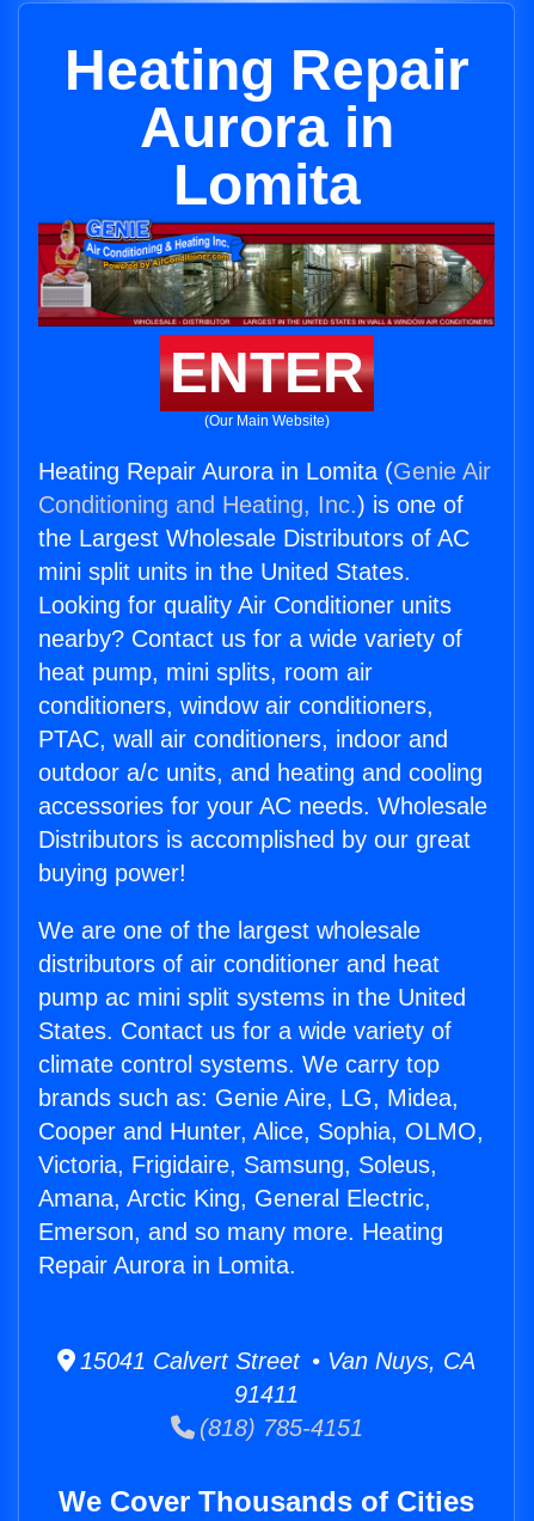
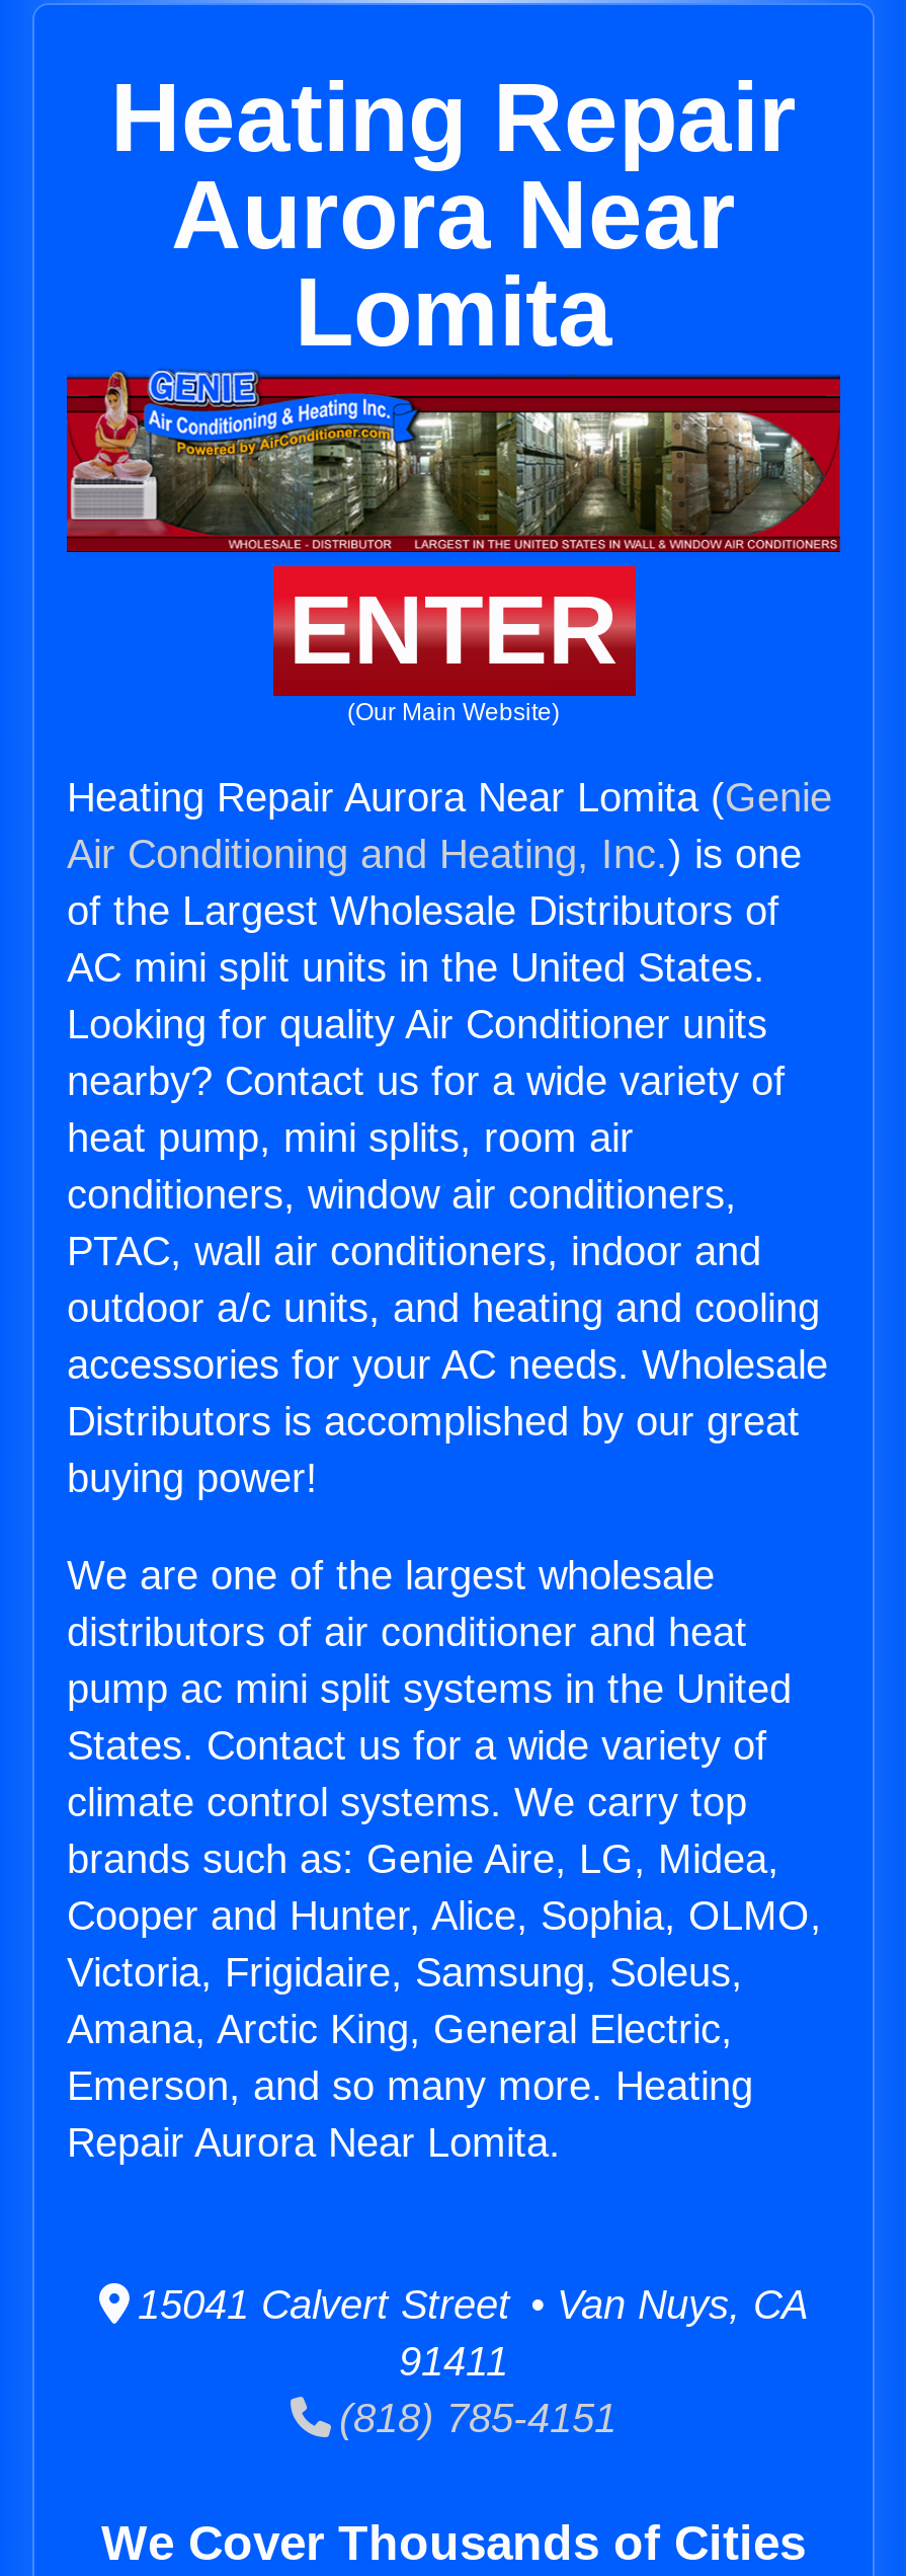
[139,96,394,159] Aurora in -> [171,161,736,268] Aurora Near
[38,458,491,585] Heating Repair Aurora in Lomita (Genie Air | Conditioning and Heating, Inc.) is one of | the Largest Wholesale Distributors of AC | mini split units in the United States. -> [67,775,832,990] Heating Repair Aurora Near Lomita (Genie | Air Conditioning and Heating, Inc.) is one | of the Largest Wholesale Distributors of | AC mini split units in the United States.
[38,1252,296,1278] Repair Aurora in Lomita. -> [67,2120,561,2165] Repair Aurora Near Lomita.

